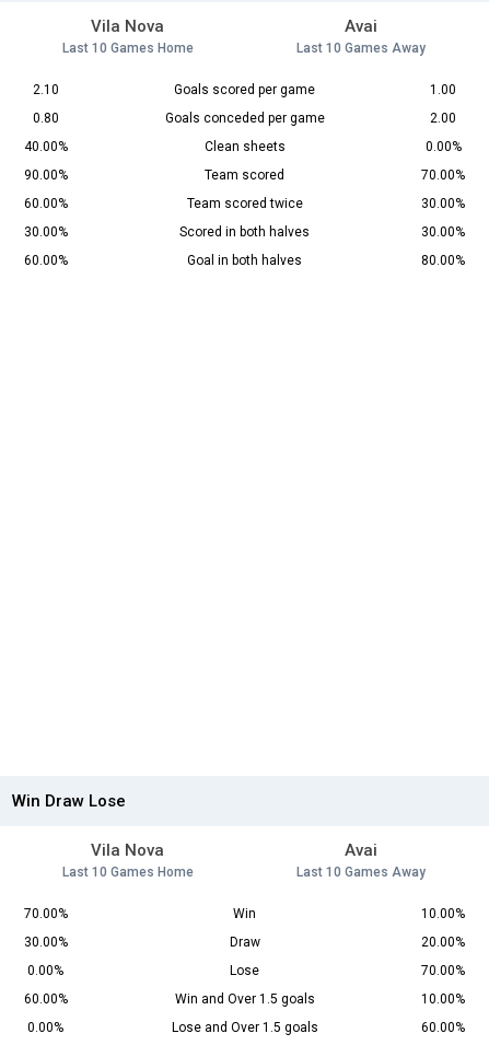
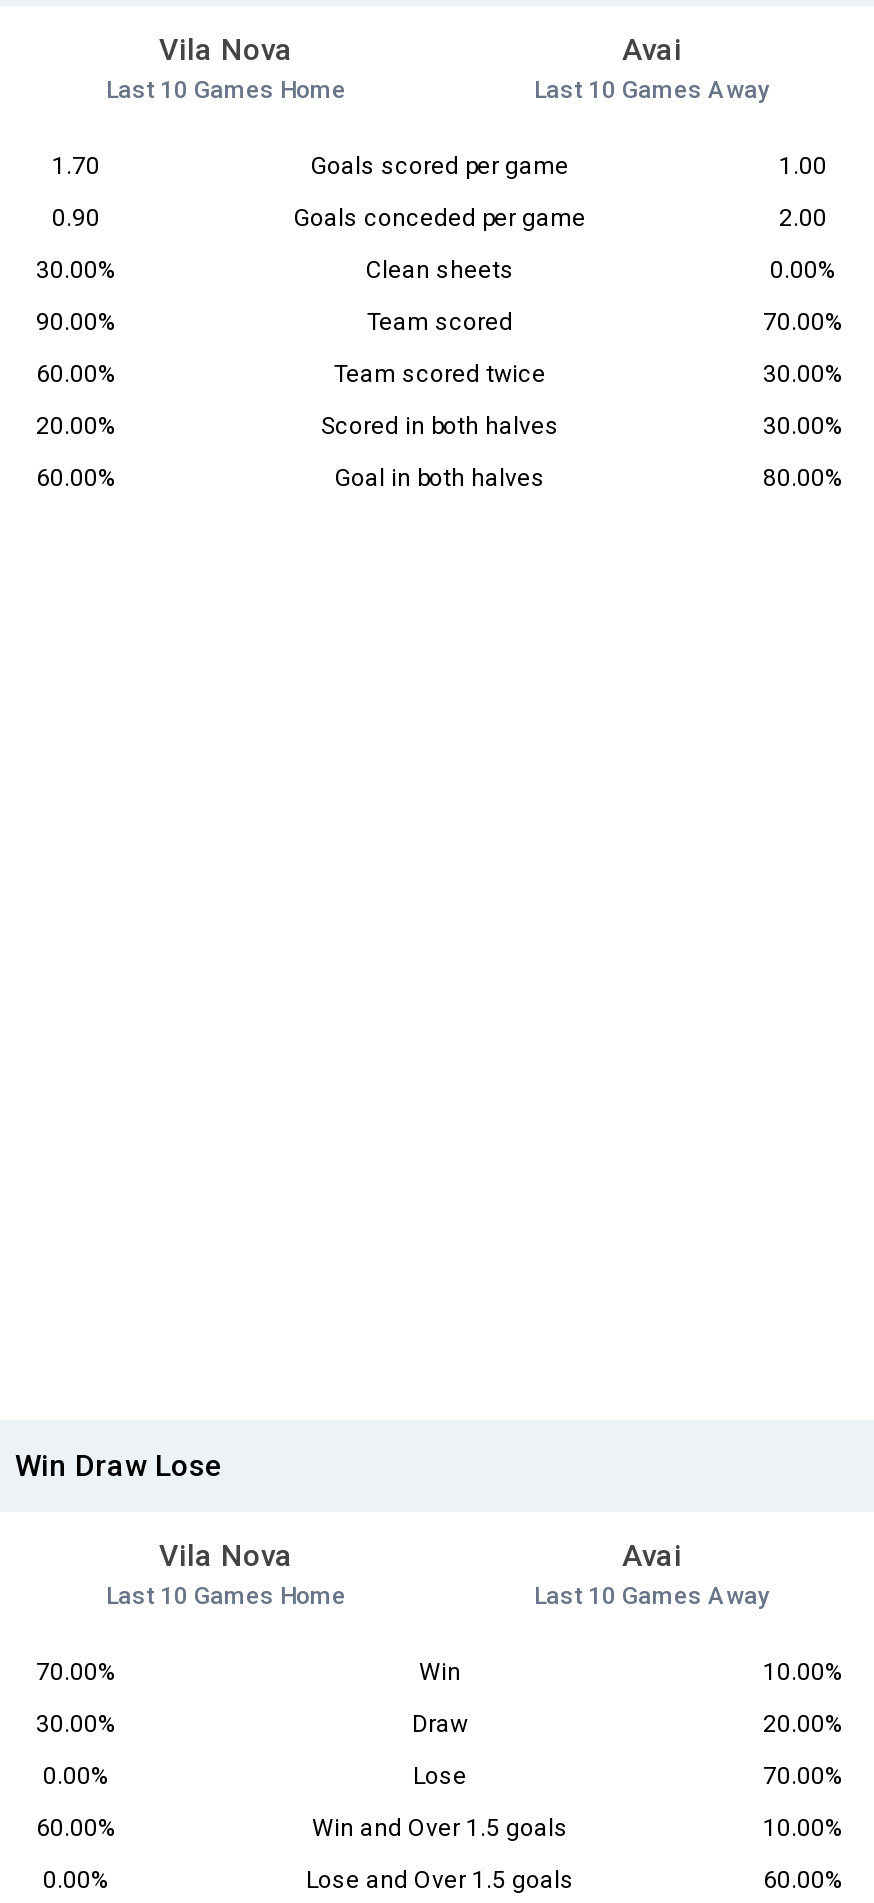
[32,82,59,98] 2.10 -> [52,152,100,180] 1.70
[32,111,59,126] 0.80 -> [52,204,100,232] 0.90
[24,139,67,155] 40.00% -> [36,256,116,284] 30.00%
[24,225,67,240] 30.00% -> [36,412,116,440] 20.00%

